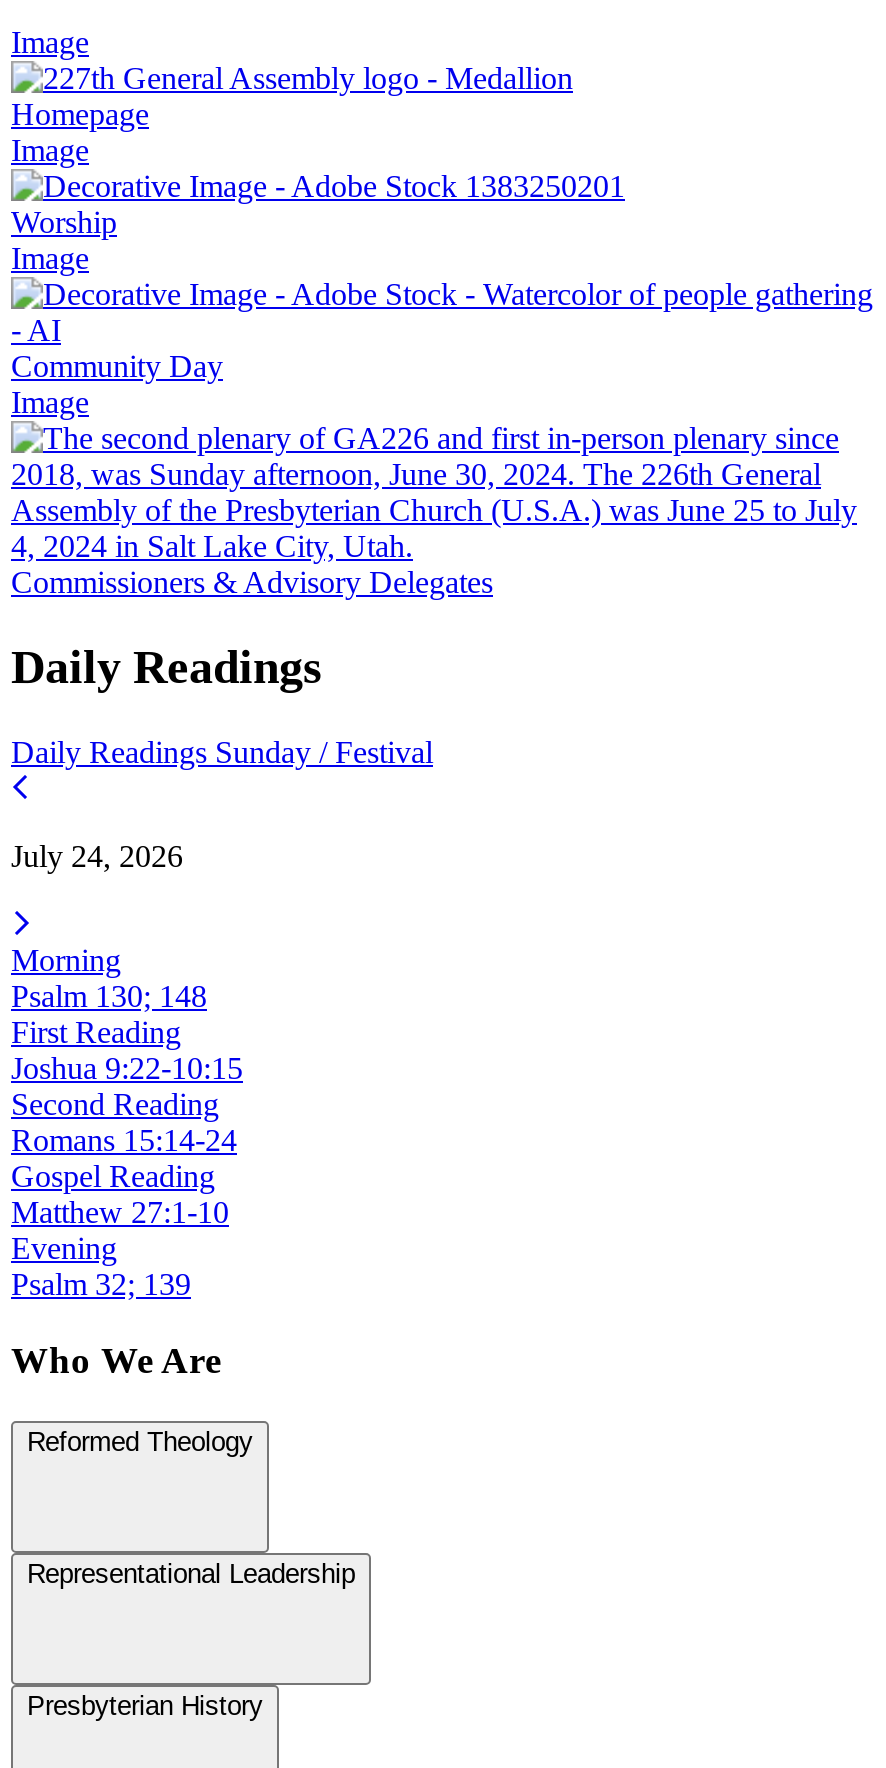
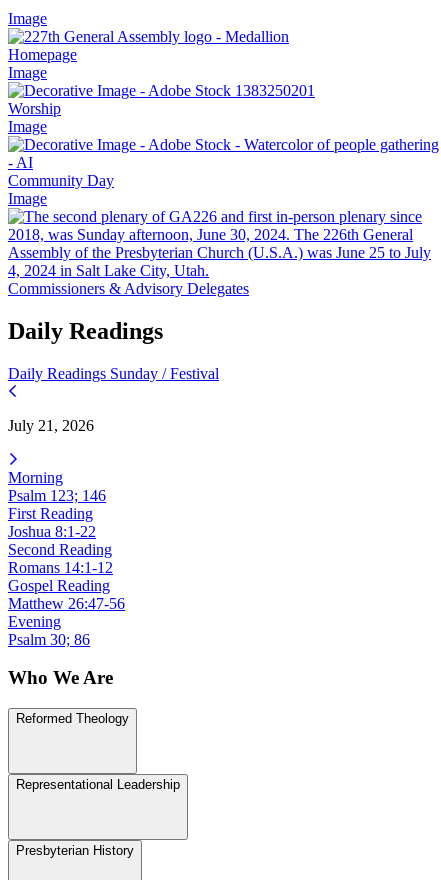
[11,838,183,872] July 24, 2026 -> [8,417,94,434] July 21, 2026
[11,978,207,1012] Psalm 130; 148 -> [8,487,106,504] Psalm 123; 146
[11,1050,243,1084] Joshua 9:22-10:15 -> [8,523,96,540] Joshua 8:1-22
[11,1122,237,1156] Romans 15:14-24 -> [8,559,113,576] Romans 14:1-12
[11,1194,229,1228] Matthew 27:1-10 -> [8,595,125,612] Matthew 26:47-56
[11,1266,191,1300] Psalm 32; 139 -> [8,631,90,648] Psalm 30; 86

